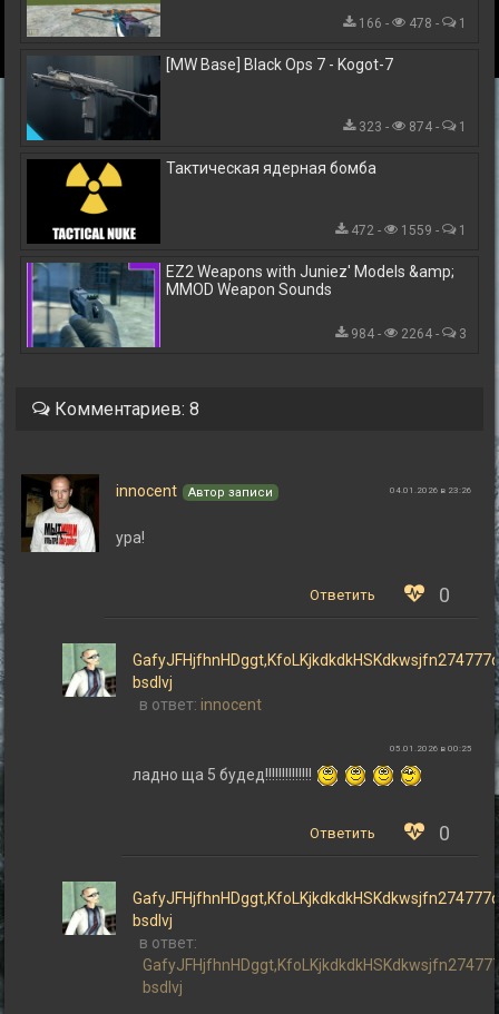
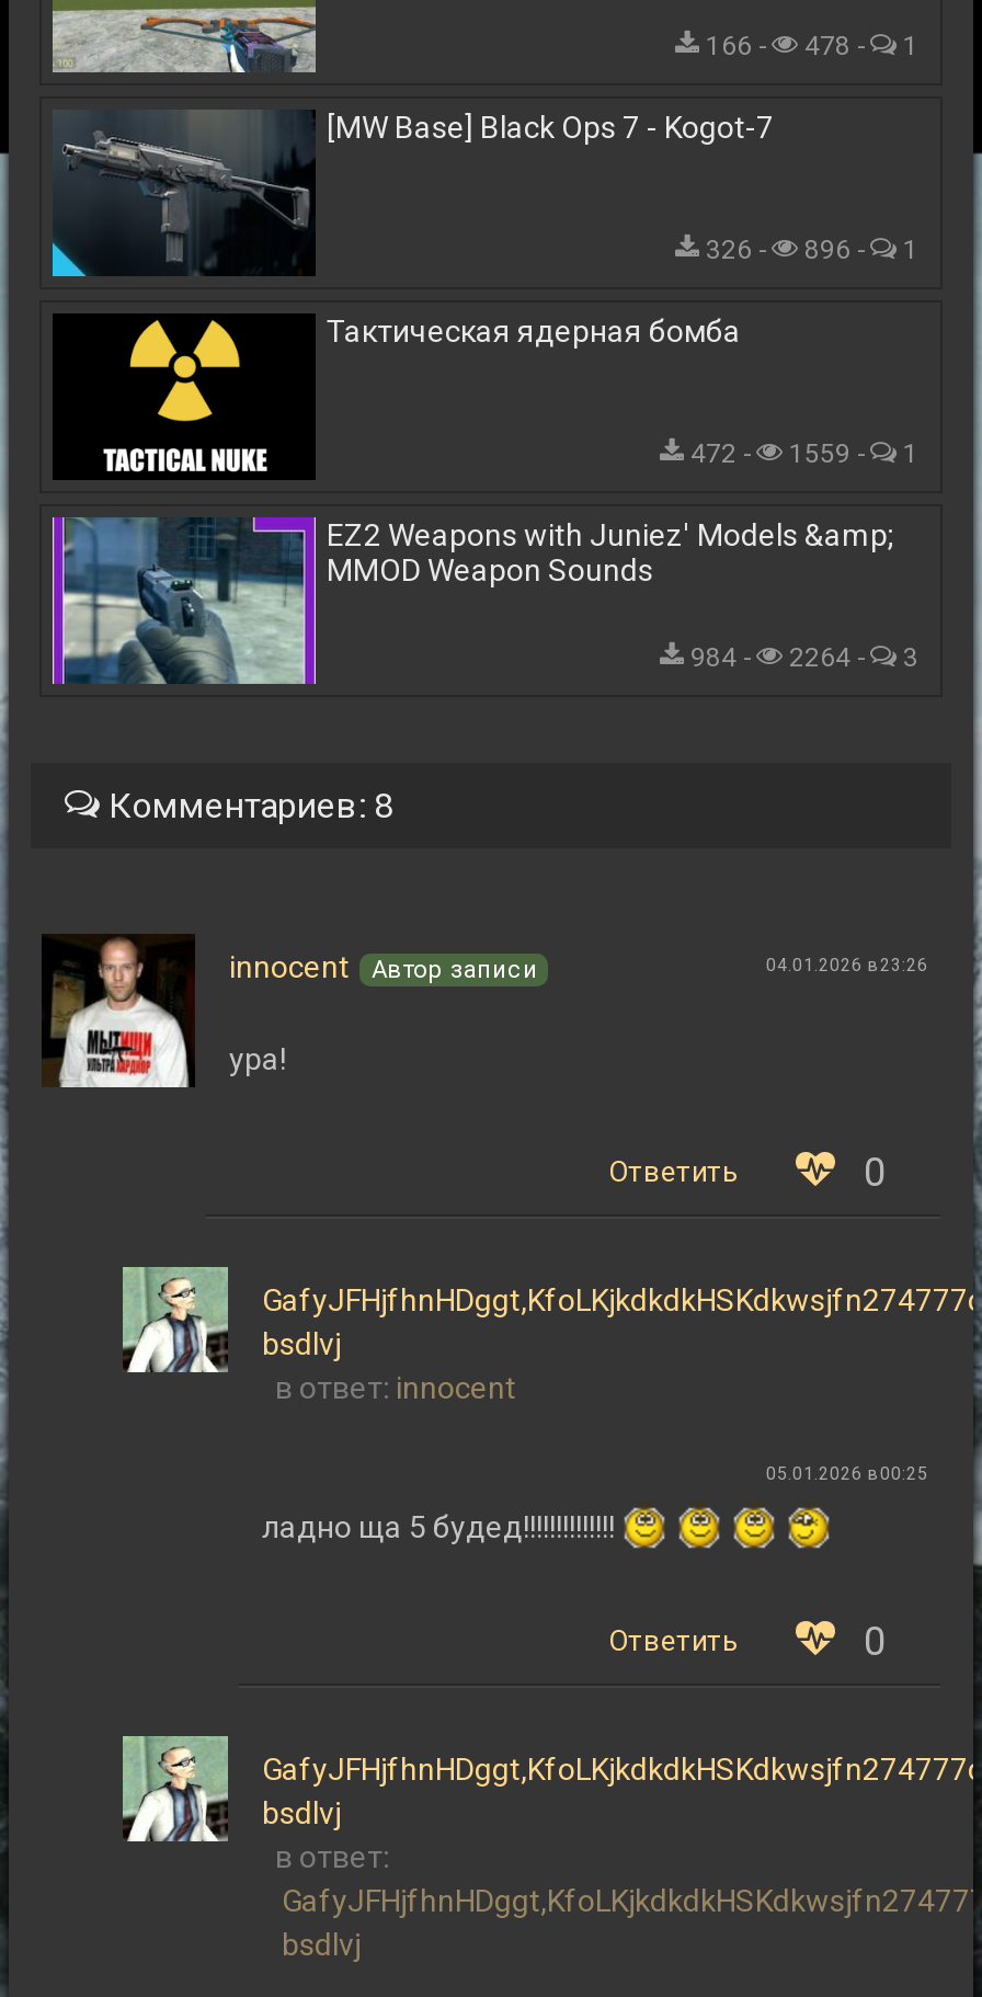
[355,119,392,135] 323 - -> [699,235,772,265] 326 -
[405,119,442,135] 874 - -> [798,235,870,265] 896 -

